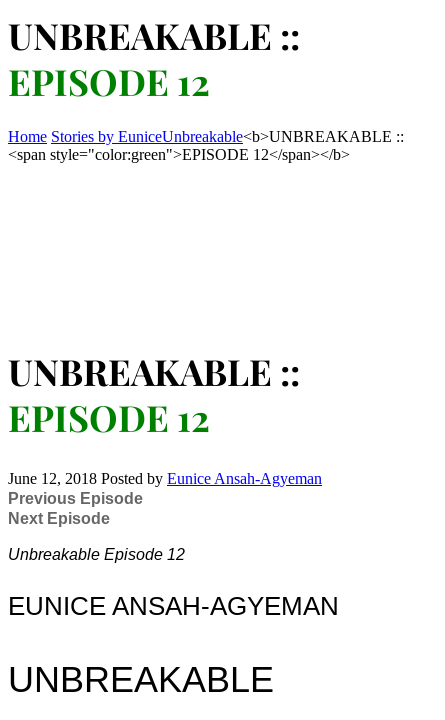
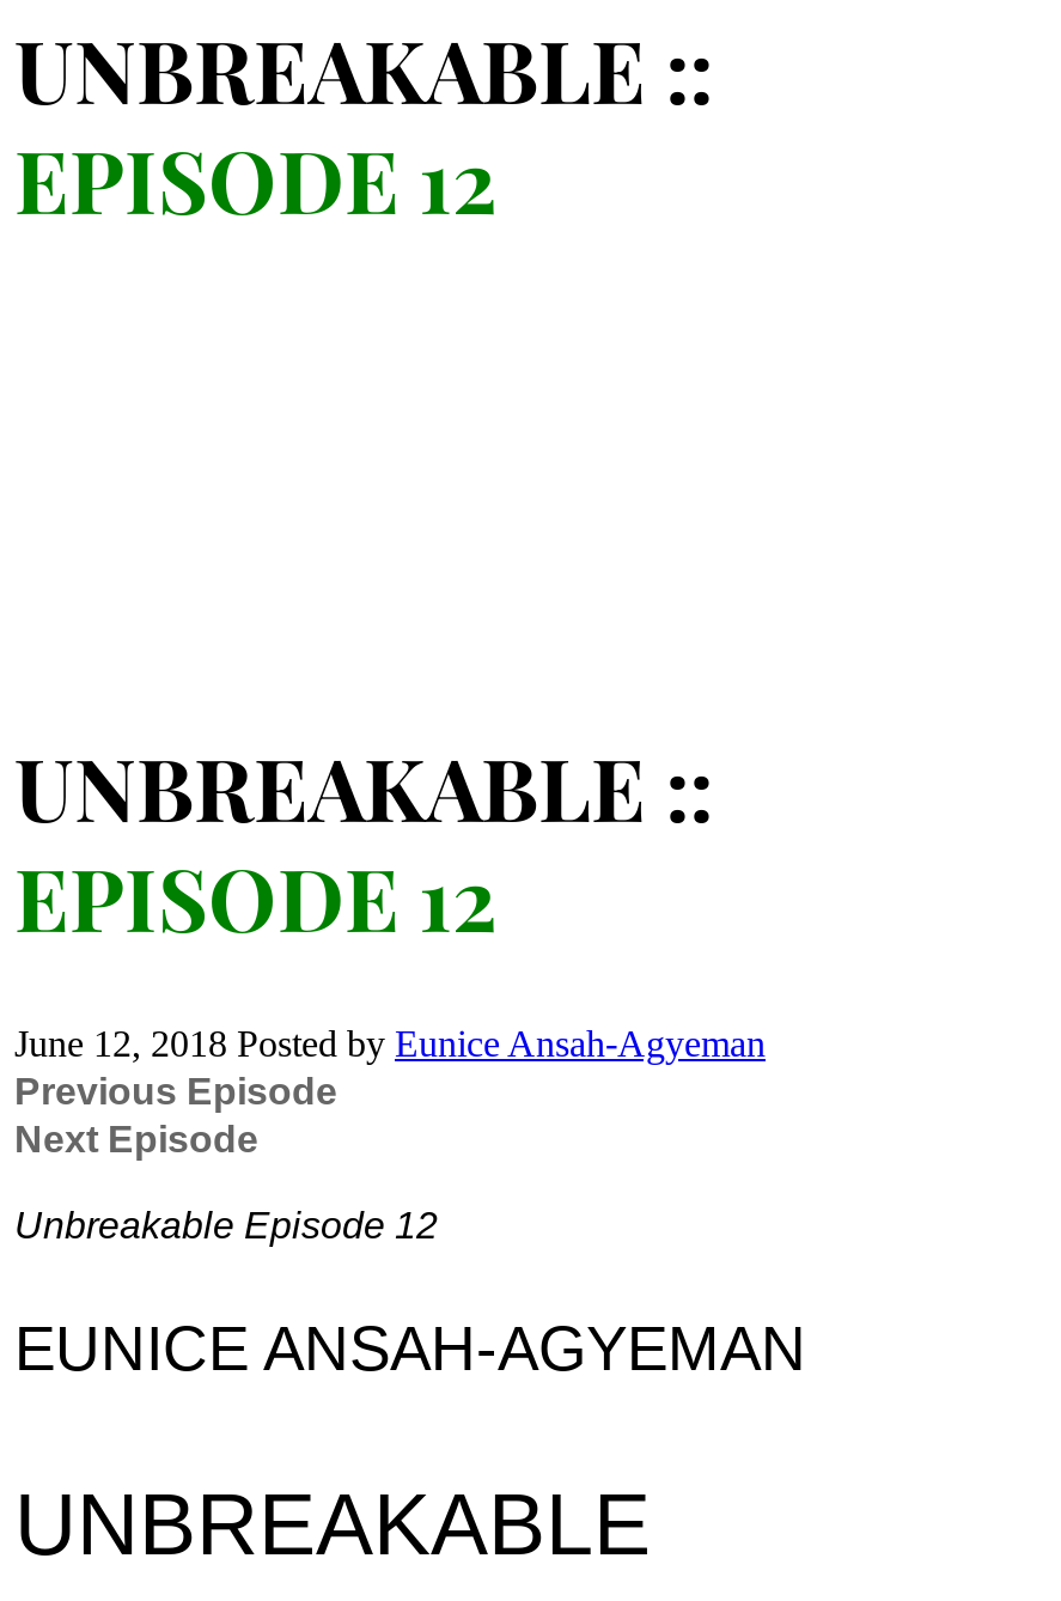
[8,128,404,163] Home Stories by EuniceUnbreakable<b>UNBREAKABLE :: | <span style="color:green">EPISODE 12</span></b> -> none

